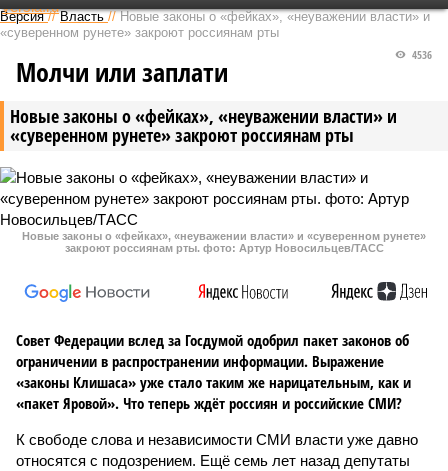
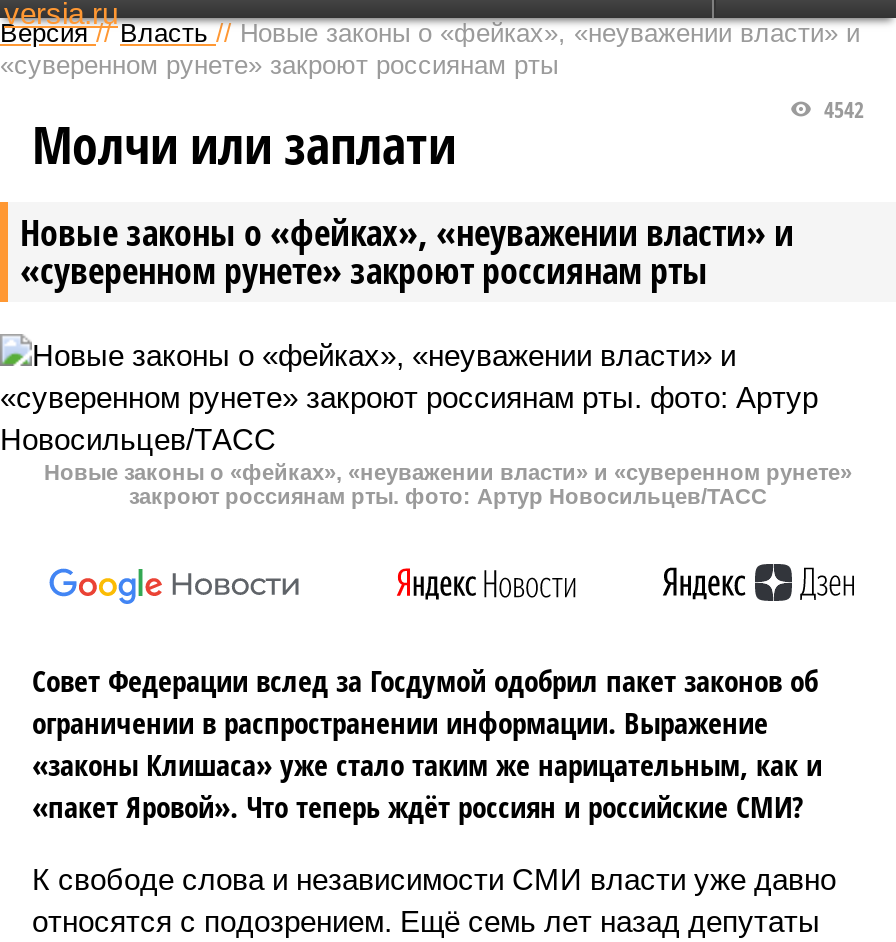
[409,47,432,62] 4536 -> [818,94,864,124] 4542

